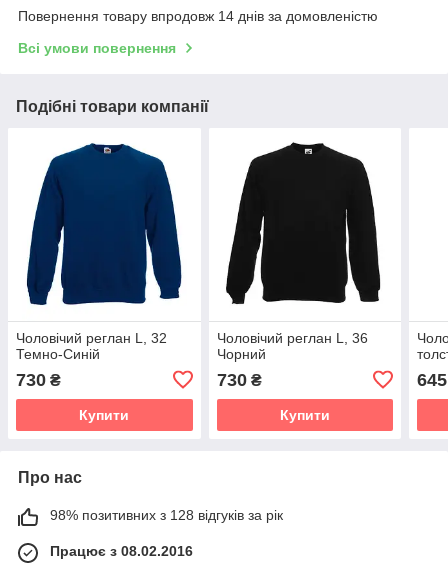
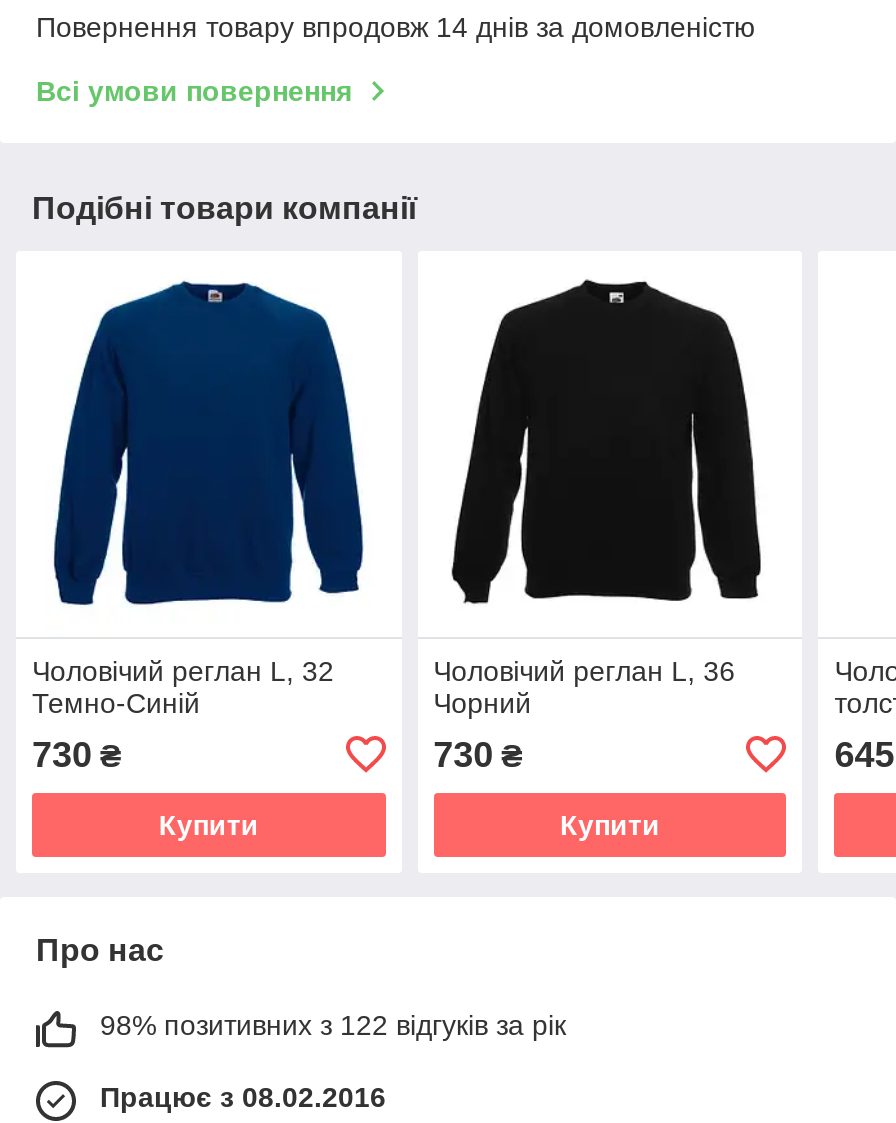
[50,507,283,523] 98% позитивних з 128 відгуків за рік -> [100,1008,566,1040] 98% позитивних з 122 відгуків за рік

